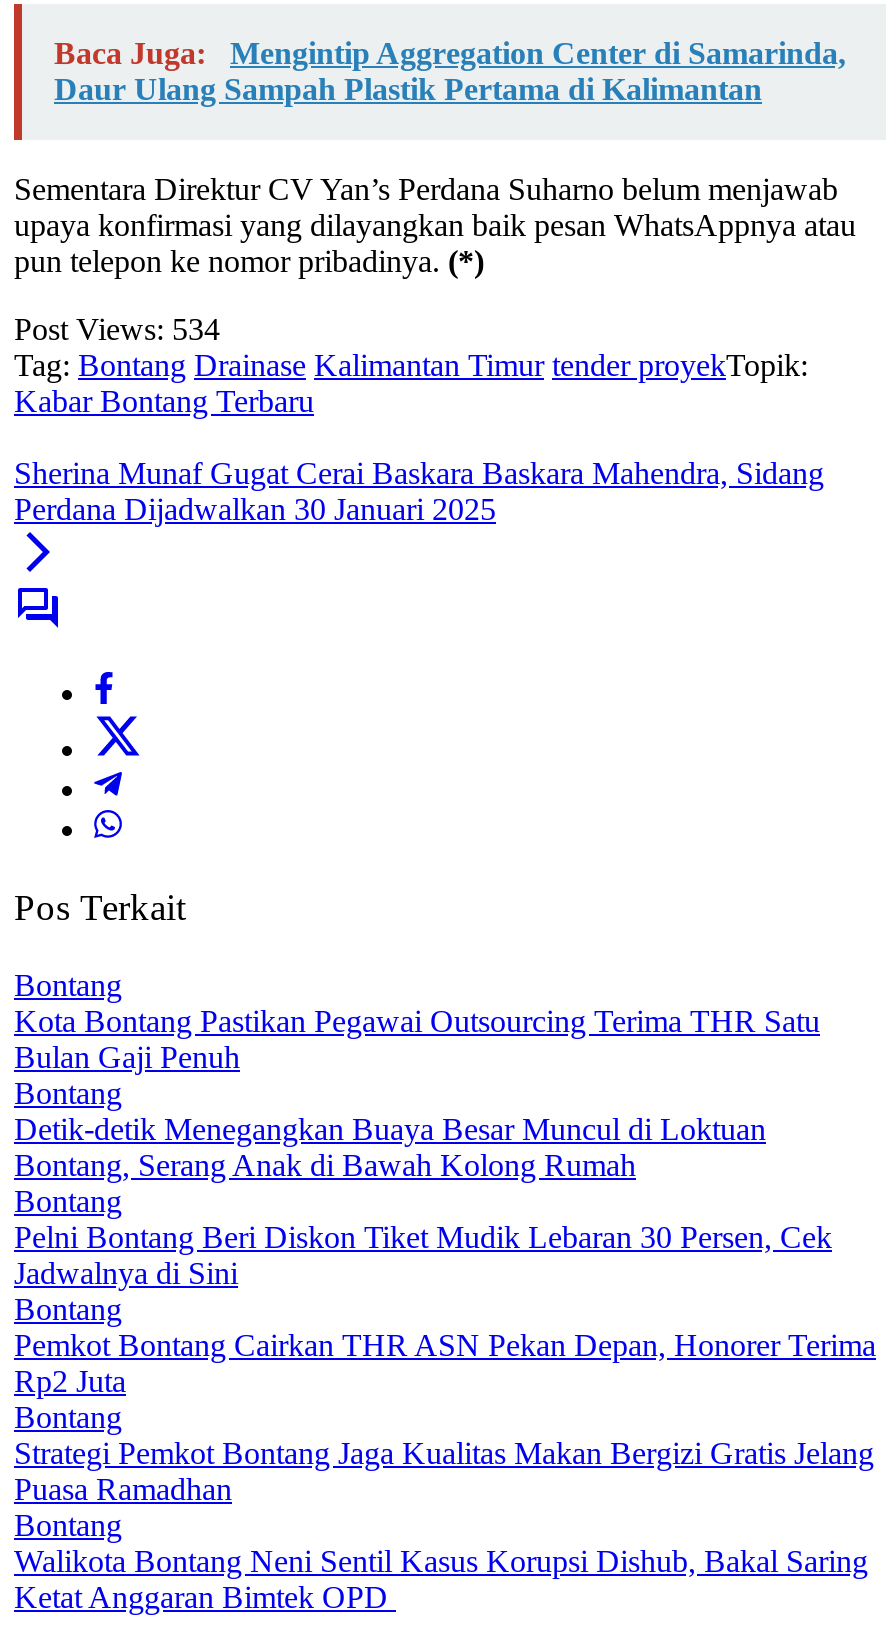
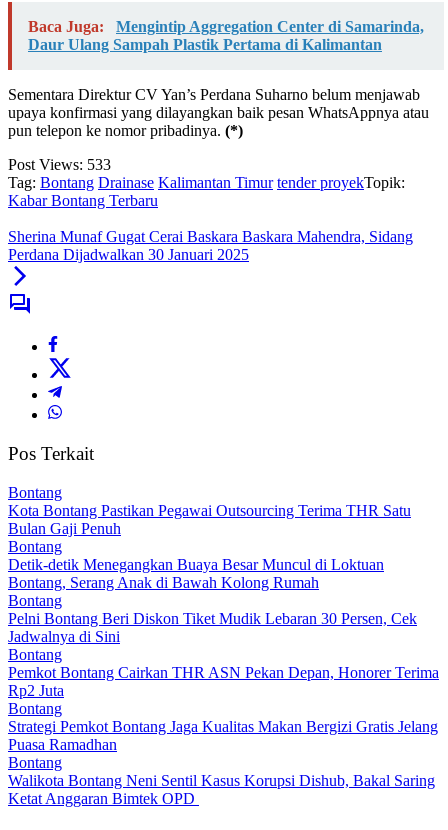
[14,313,220,347] Post Views: 534 -> [8,156,111,173] Post Views: 533

